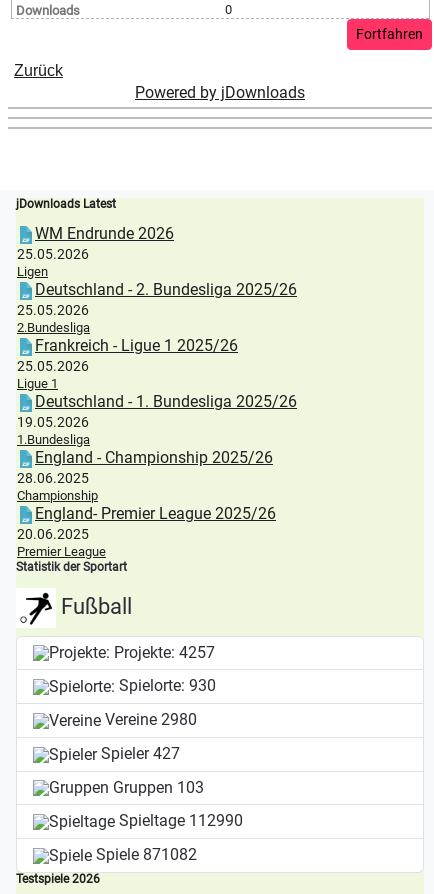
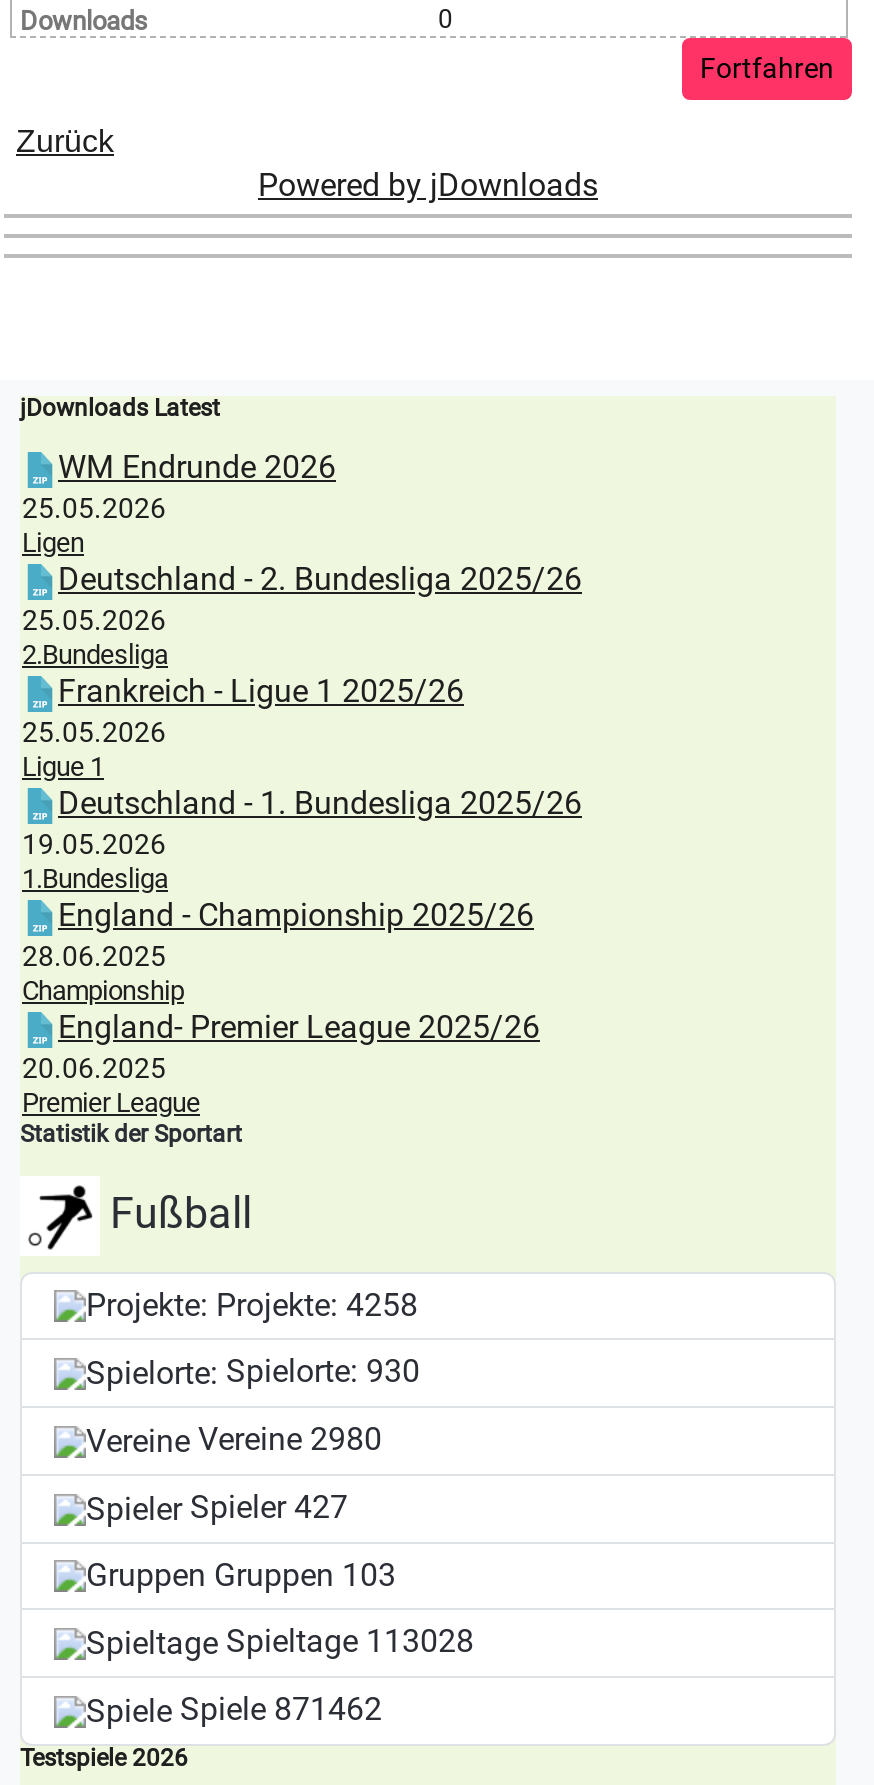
[110,643,215,662] Projekte: 4257 -> [208,1285,418,1323] Projekte: 4258
[115,811,243,830] Spieltage 112990 -> [218,1623,474,1661] Spieltage 113028
[92,845,197,864] Spiele 871082 -> [172,1690,382,1728] Spiele 871462

